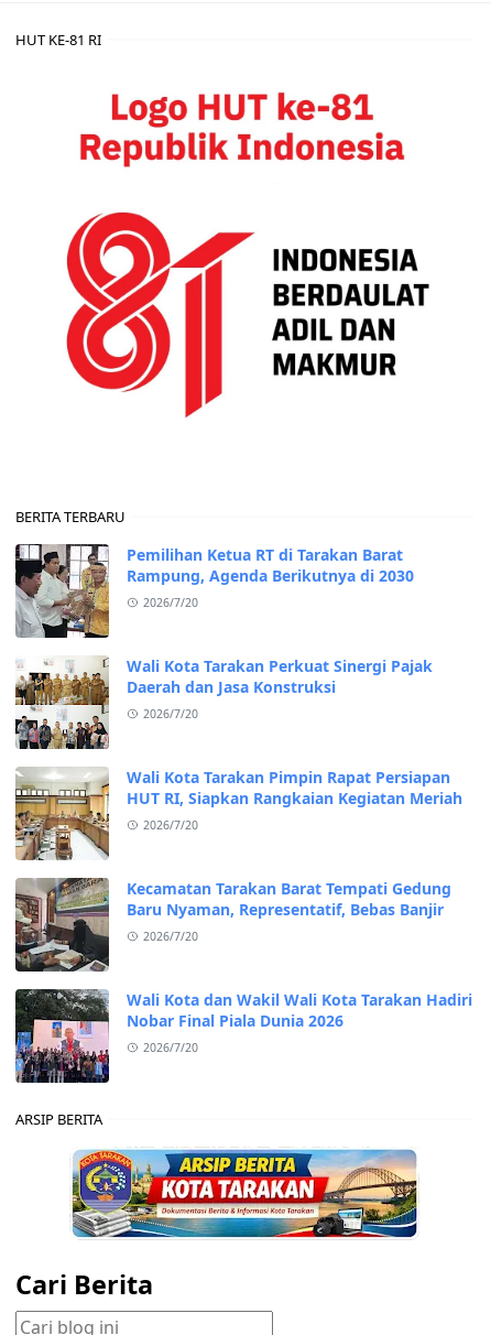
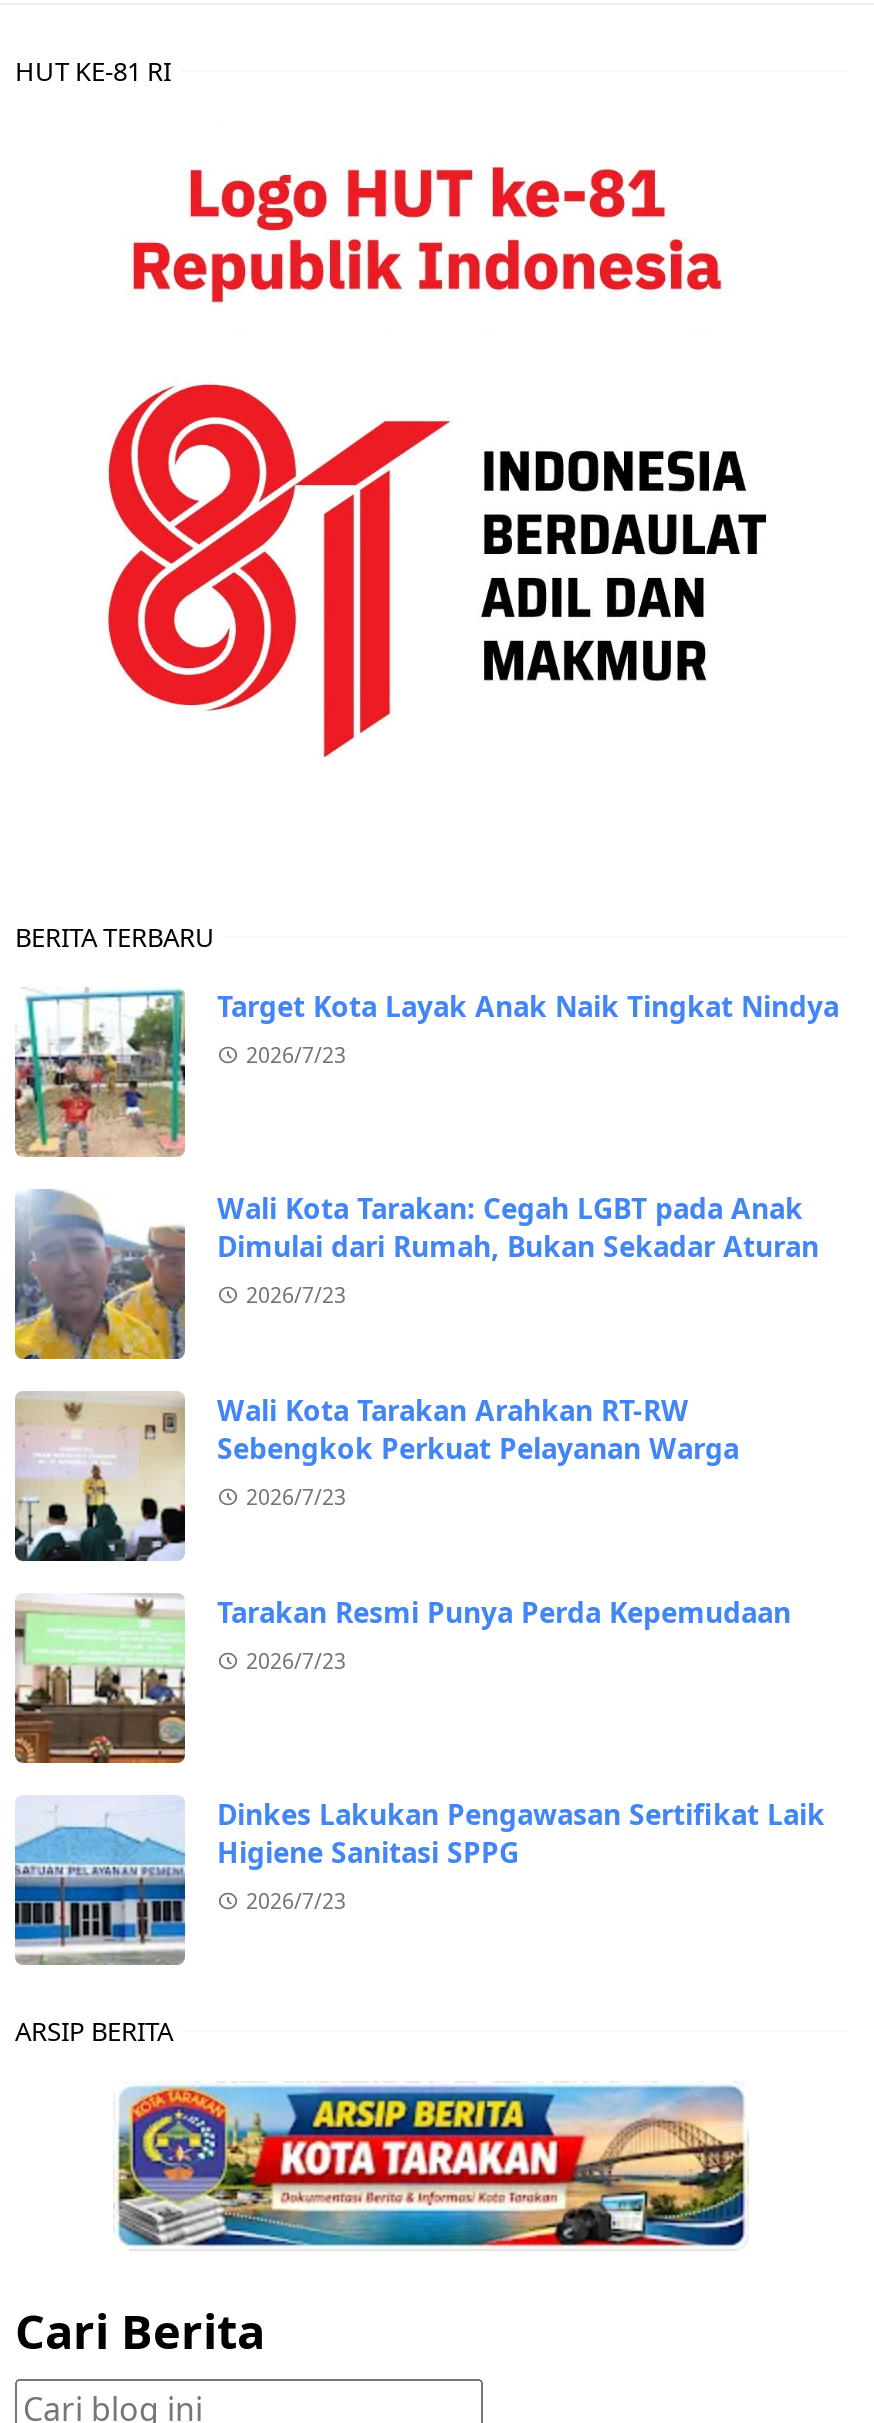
[14,543,414,639] [image] | Pemilihan Ketua RT di Tarakan Barat | Rampung, Agenda Berikutnya di 2030 | 2026/7/20 -> [15,987,839,1157] [image] | Target Kota Layak Anak Naik Tingkat Nindya | 2026/7/23
[14,655,433,750] [image] | Wali Kota Tarakan Perkuat Sinergi Pajak | Daerah dan Jasa Konstruksi | 2026/7/20 -> [13,1189,819,1361] [image] | Wali Kota Tarakan: Cegah LGBT pada Anak | Dimulai dari Rumah, Bukan Sekadar Aturan | 2026/7/23
[14,766,462,861] [image] | Wali Kota Tarakan Pimpin Rapat Persiapan | HUT RI, Siapkan Rangkaian Kegiatan Meriah | 2026/7/20 -> [13,1391,739,1563] [image] | Wali Kota Tarakan Arahkan RT-RW | Sebengkok Perkuat Pelayanan Warga | 2026/7/23
[14,877,451,973] [image] | Kecamatan Tarakan Barat Tempati Gedung | Baru Nyaman, Representatif, Bebas Banjir | 2026/7/20 -> [13,1593,791,1765] [image] | Tarakan Resmi Punya Perda Kepemudaan | 2026/7/23
[14,988,472,1083] [image] | Wali Kota dan Wakil Wali Kota Tarakan Hadiri | Nobar Final Piala Dunia 2026 | 2026/7/20 -> [13,1795,825,1967] [image] | Dinkes Lakukan Pengawasan Sertifikat Laik | Higiene Sanitasi SPPG | 2026/7/23

